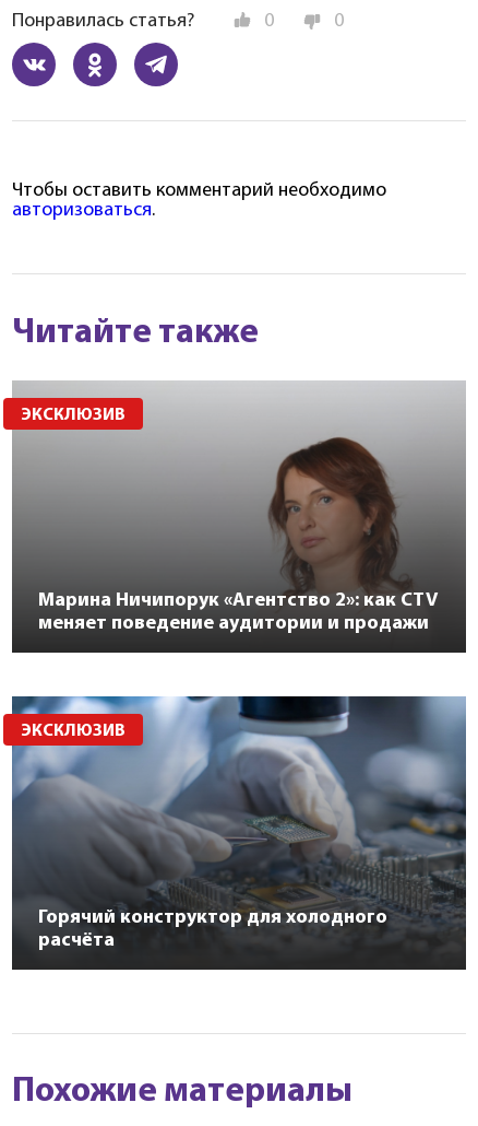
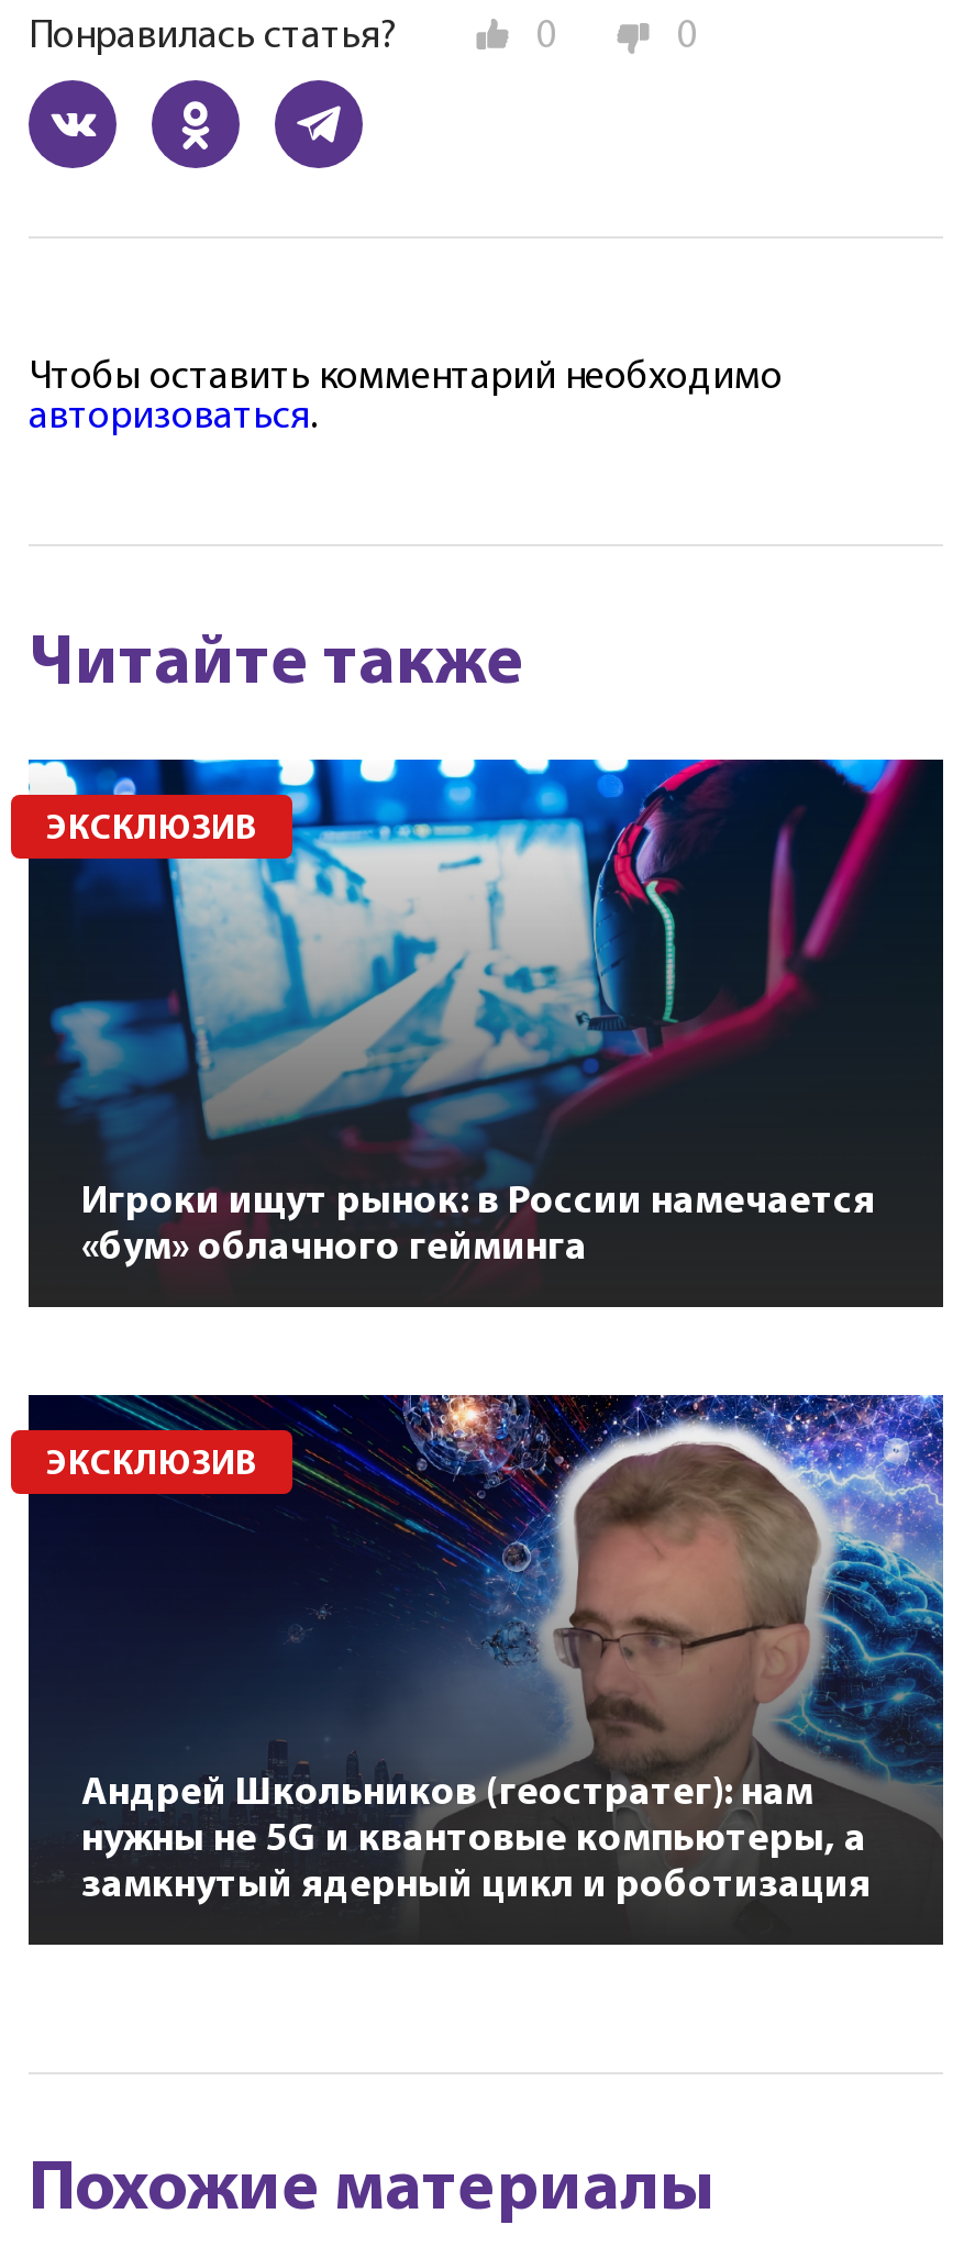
[11,380,467,634] [image] | Марина Ничипорук «Агентство 2»: как CTV | меняет поведение аудитории и продажи -> [29,757,945,1270] [image] | Игроки ищут рынок: в России намечается | «бум» облачного гейминга
[11,695,467,951] [image] | Горячий конструктор для холодного | расчёта -> [26,1393,945,1907] [image] | Андрей Школьников (геостратег): нам | нужны не 5G и квантовые компьютеры, а | замкнутый ядерный цикл и роботизация

